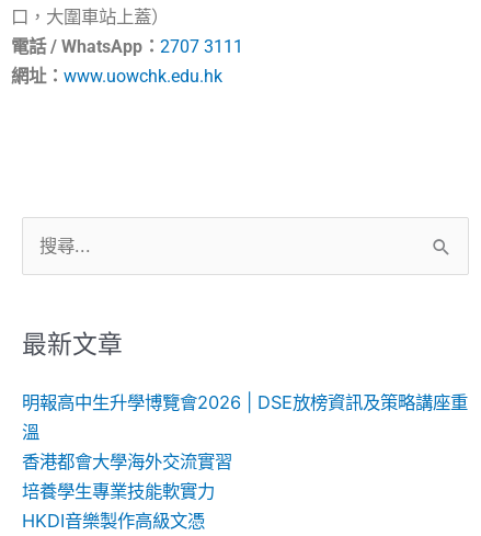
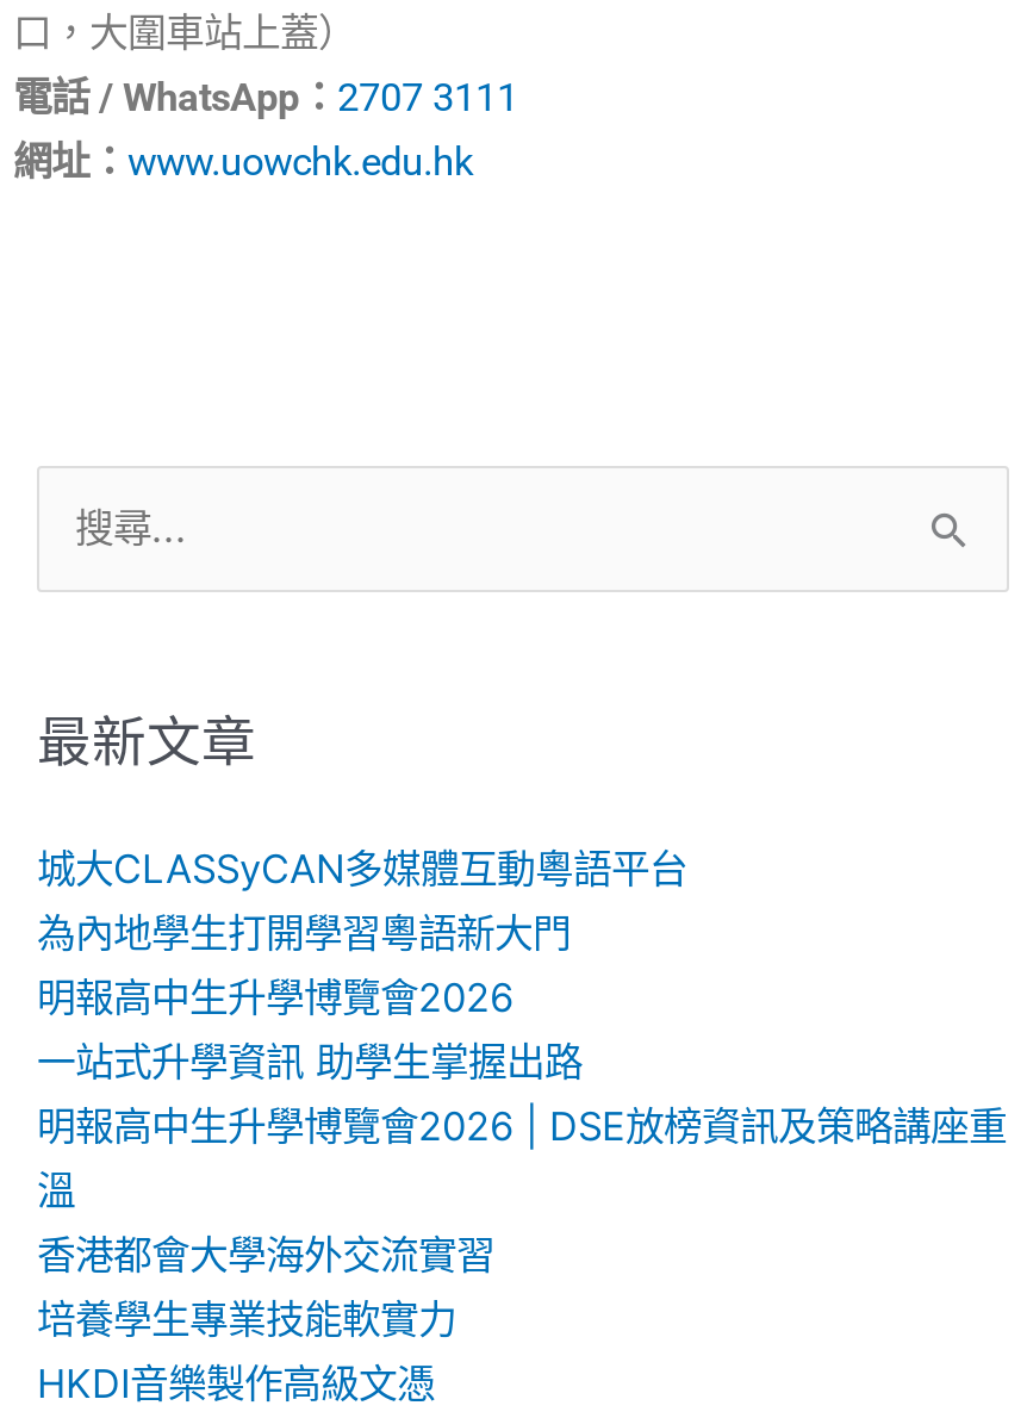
none -> [37,846,687,1086] 城大CLASSyCAN多媒體互動粵語平台 | 為內地學生打開學習粵語新大門 | 明報高中生升學博覽會2026 | 一站式升學資訊 助學生掌握出路

